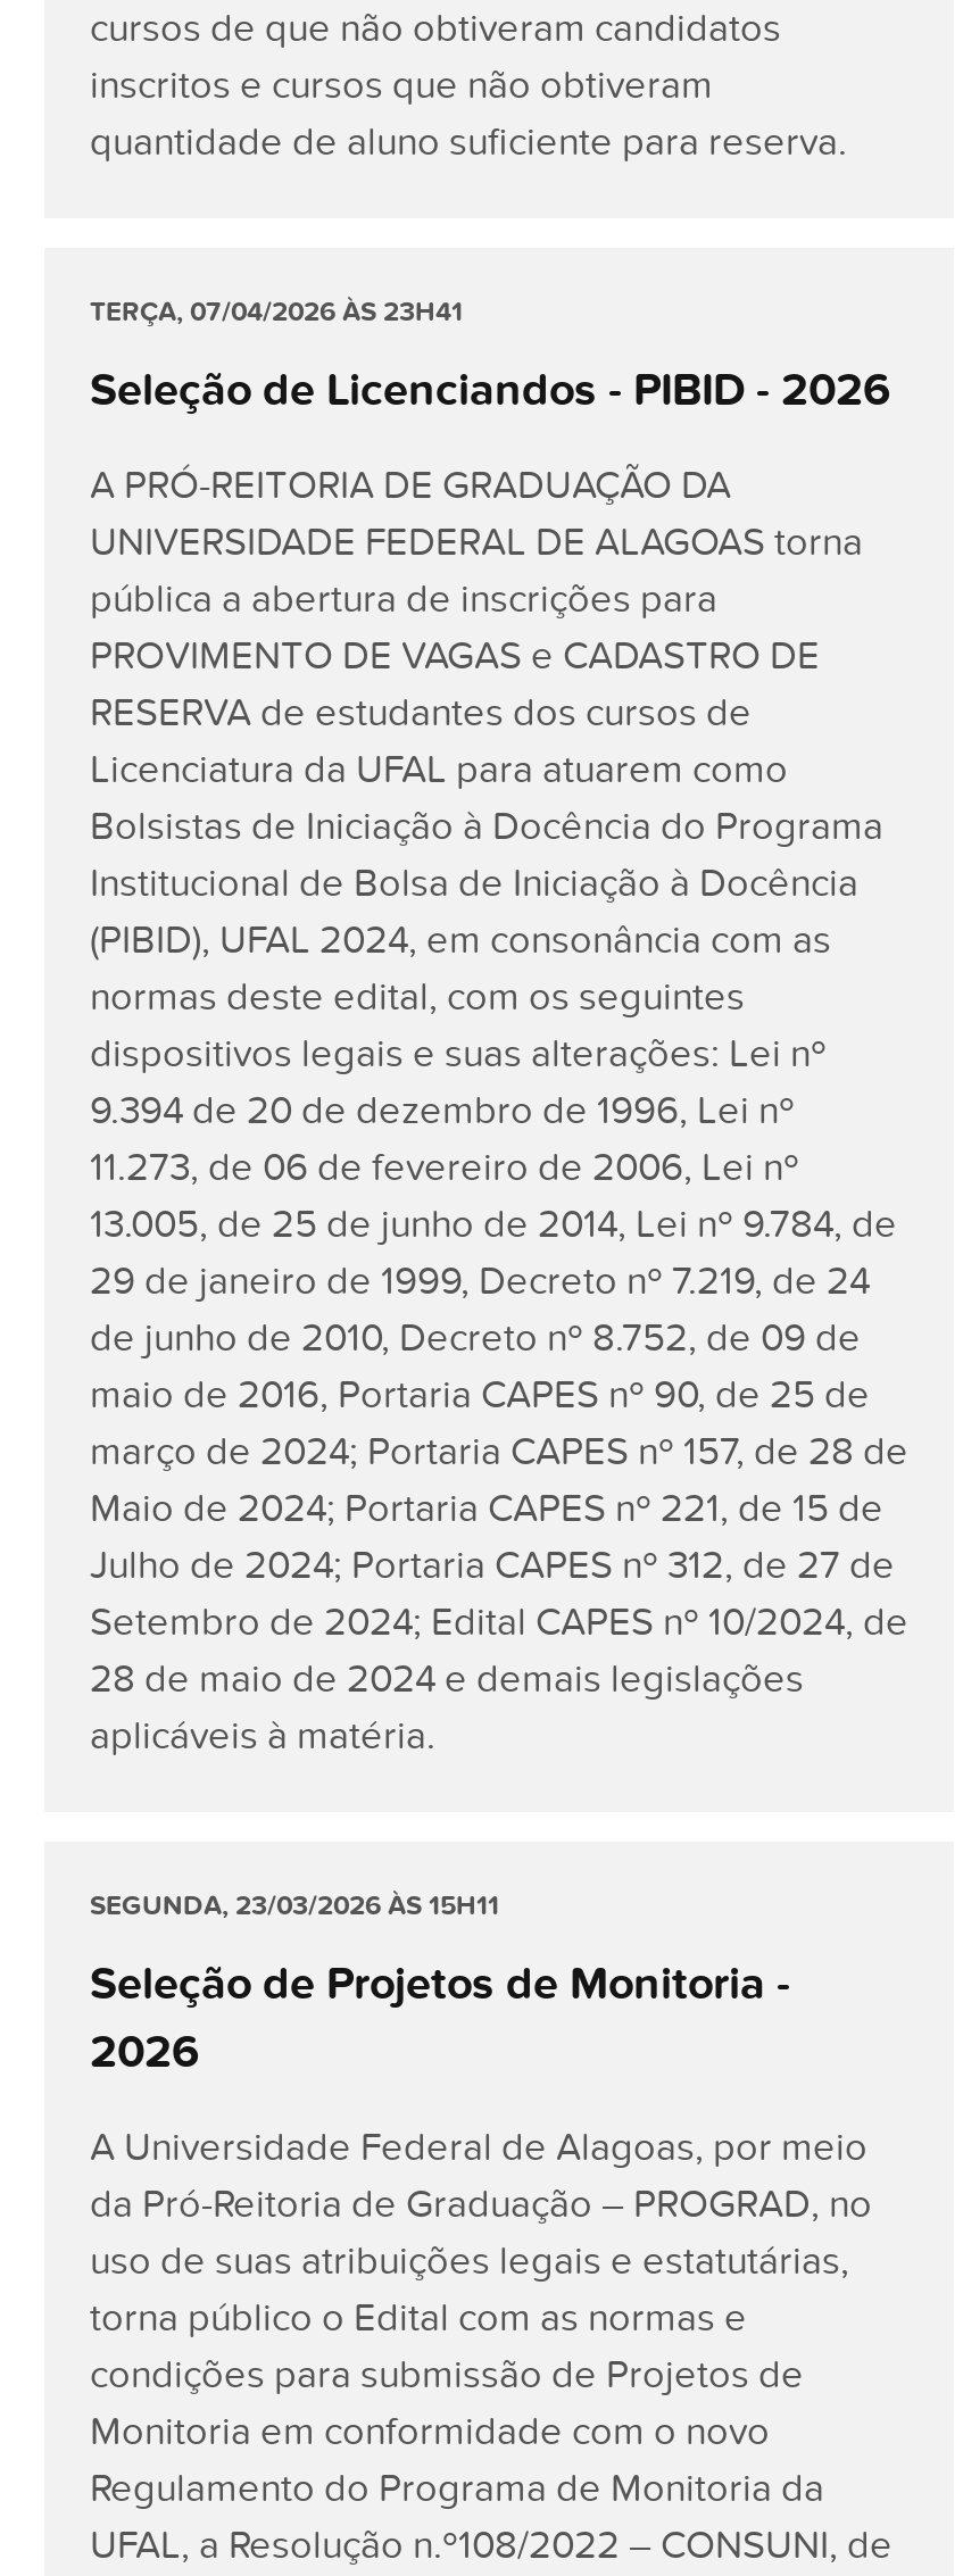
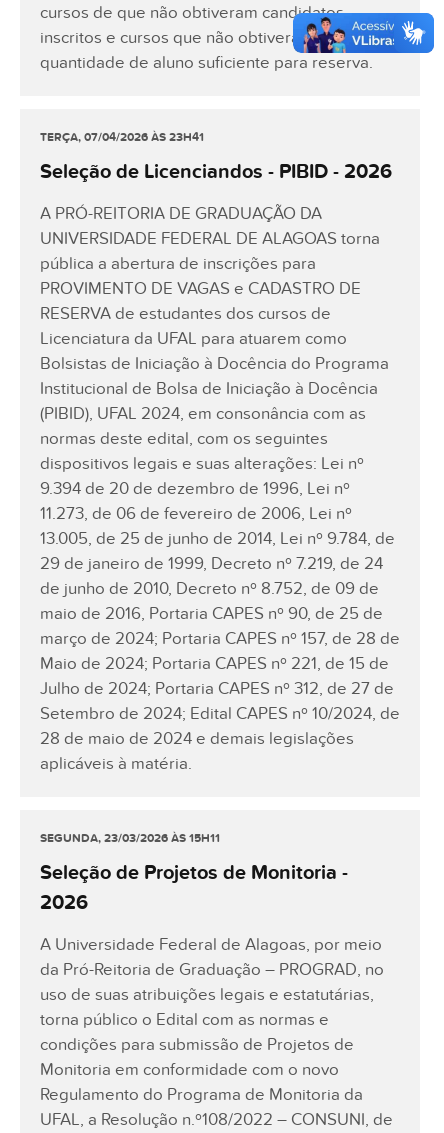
none -> [318,12,435,54] [image]

